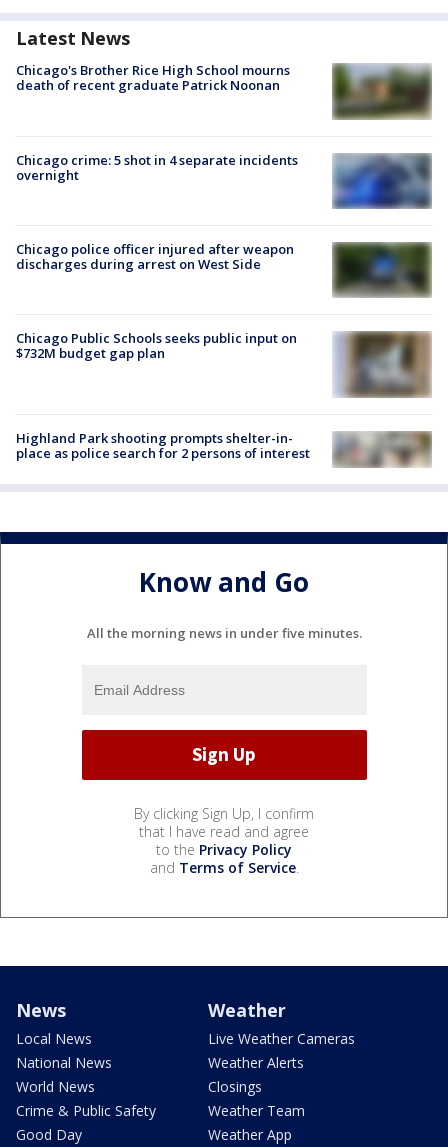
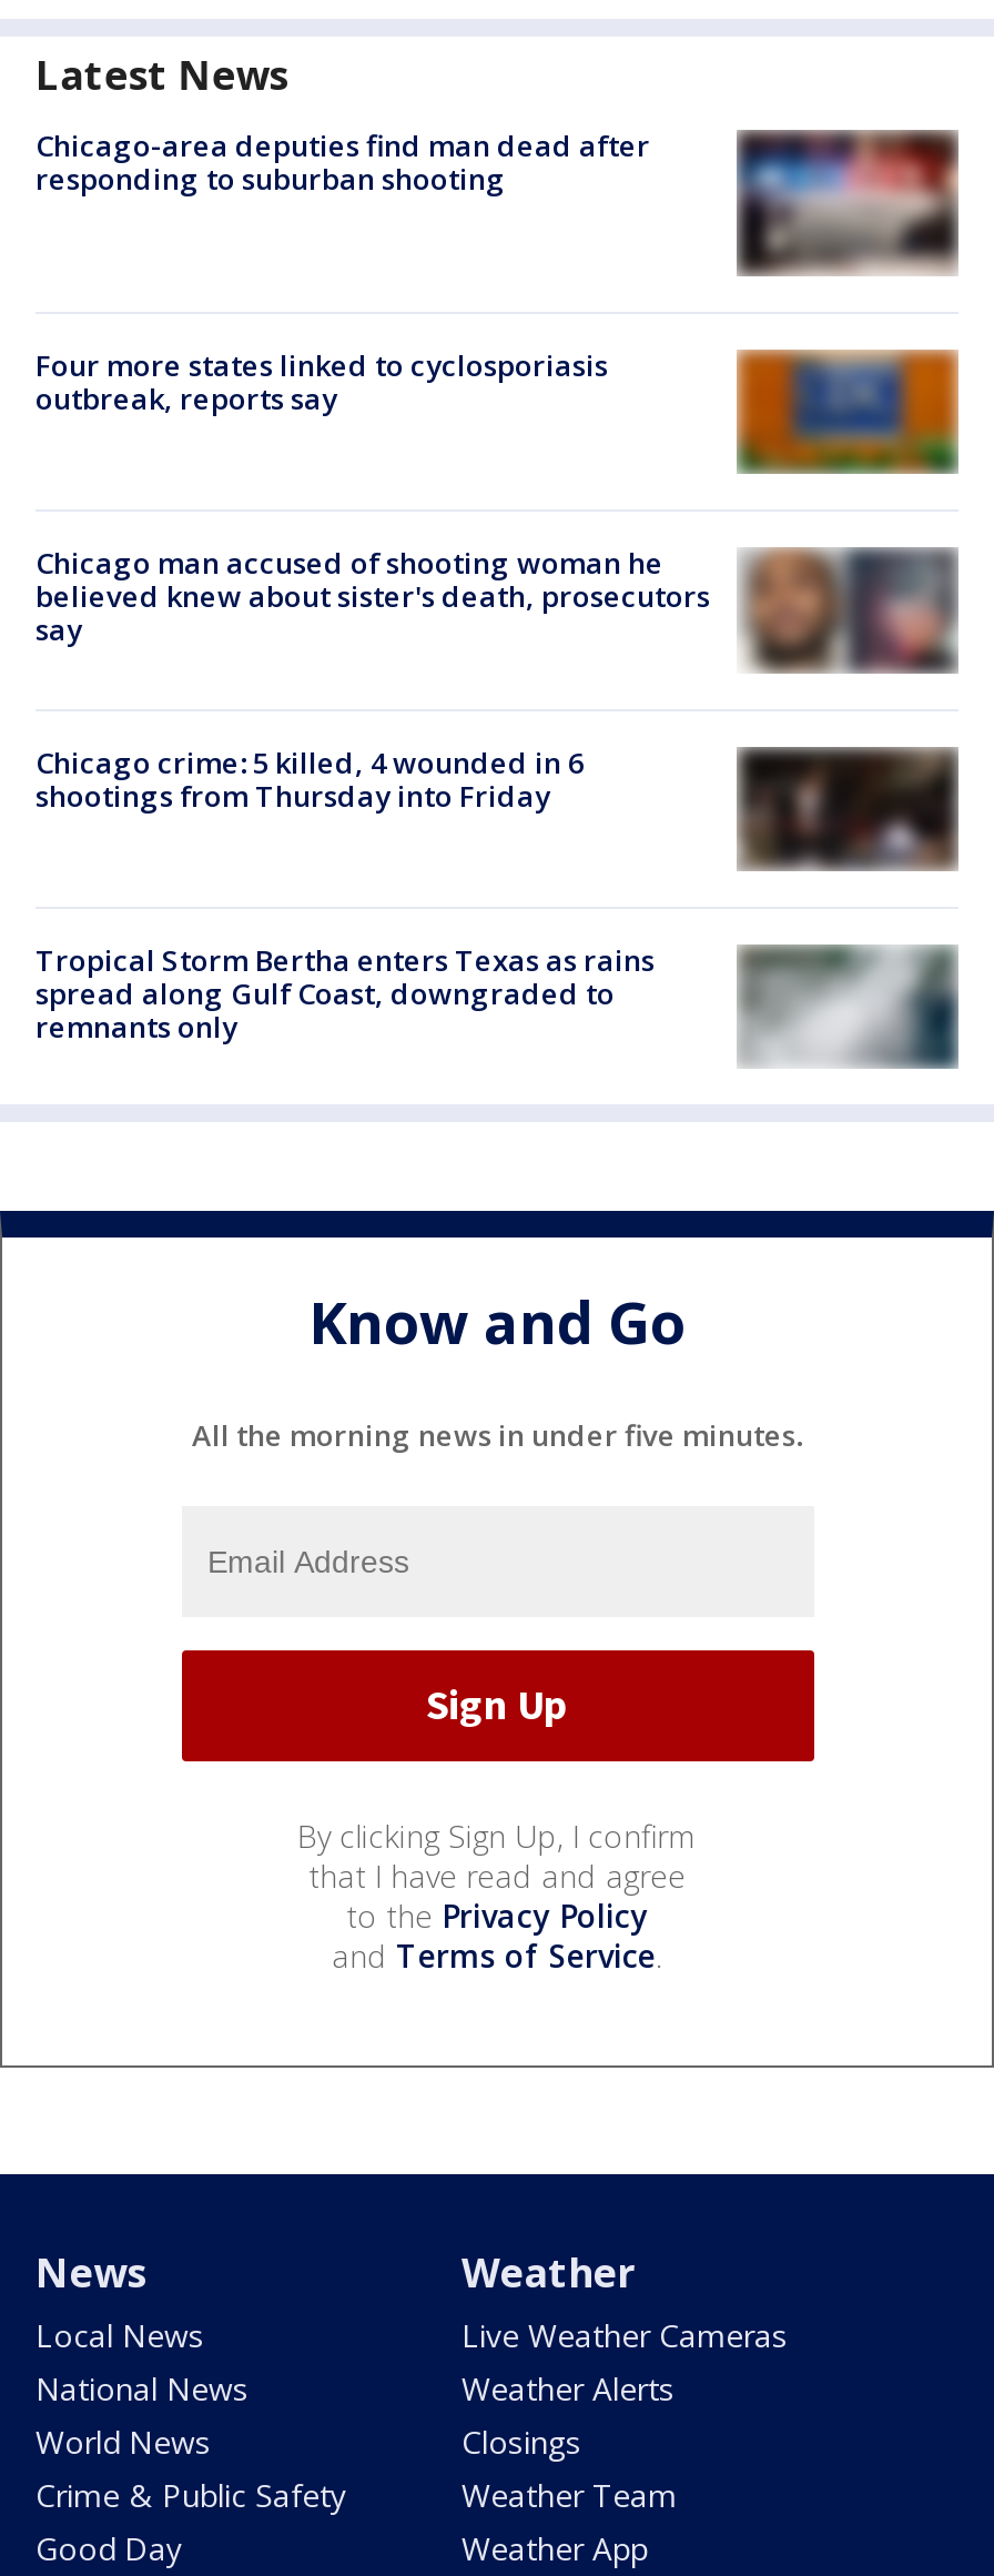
[16,61,290,94] Chicago's Brother Rice High School mourns | death of recent graduate Patrick Noonan -> [35,124,650,197] Chicago-area deputies find man dead after | responding to suburban shooting
[332,63,431,121] [image] -> [739,130,958,279] [image]
[16,151,298,184] Chicago crime: 5 shot in 4 separate incidents | overnight -> [35,345,608,418] Four more states linked to cyclosporiasis | outbreak, reports say
[332,152,432,210] [image] -> [737,347,958,476] [image]
[16,240,430,298] [image] | Chicago police officer injured after weapon | discharges during arrest on West Side -> [35,543,958,676] [image] | Chicago man accused of shooting woman he | believed knew about sister's death, prosecutors | say
[16,329,297,362] Chicago Public Schools seeks public input on | $732M budget gap plan -> [35,741,584,815] Chicago crime: 5 killed, 4 wounded in 6 | shootings from Thursday into Friday
[333,330,431,397] [image] -> [737,745,958,869] [image]
[16,429,431,468] [image] | Highland Park shooting prompts shelter-in- | place as police search for 2 persons of interest -> [35,940,958,1069] [image] | Tropical Storm Bertha enters Texas as rains | spread along Gulf Coast, downgraded to | remnants only

